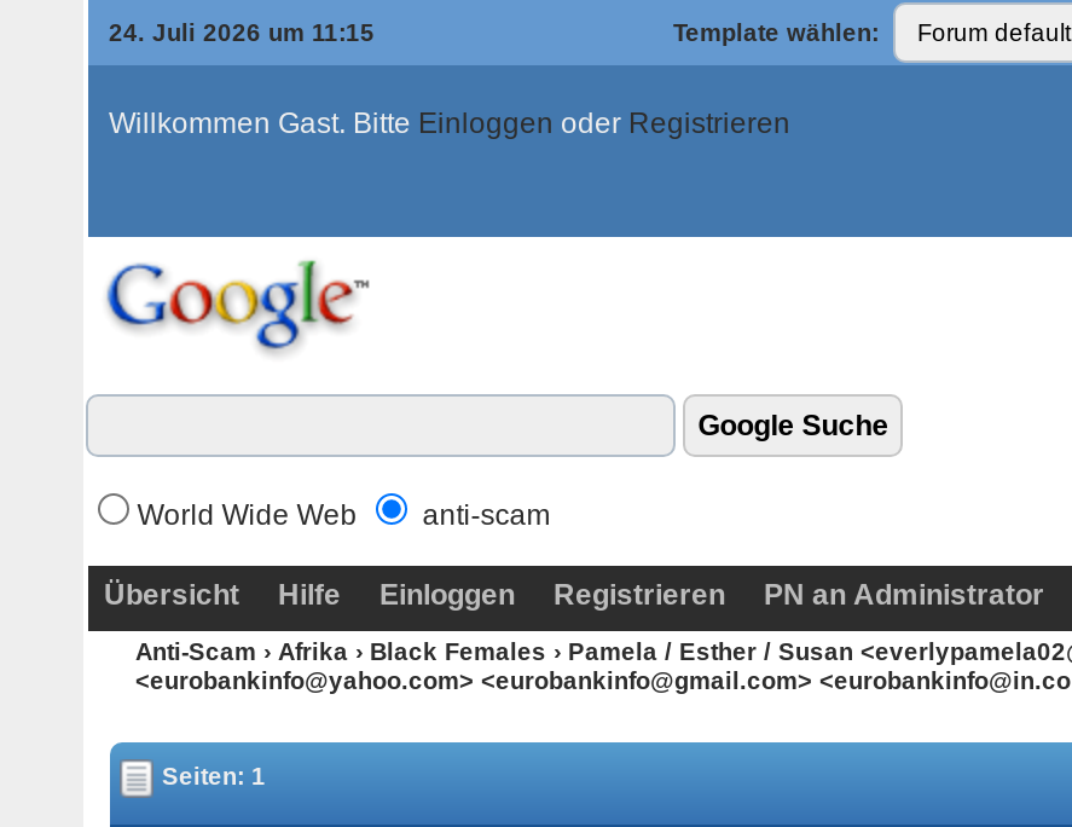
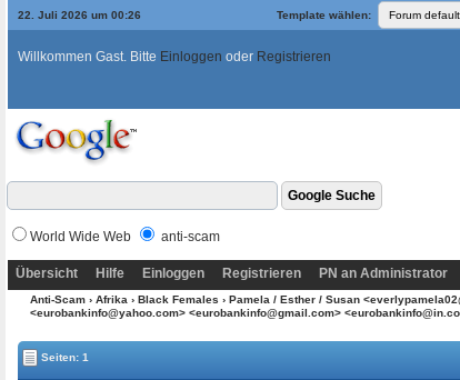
[109,19,375,46] 24. Juli 2026 um 11:15 -> [17,9,141,21] 22. Juli 2026 um 00:26

